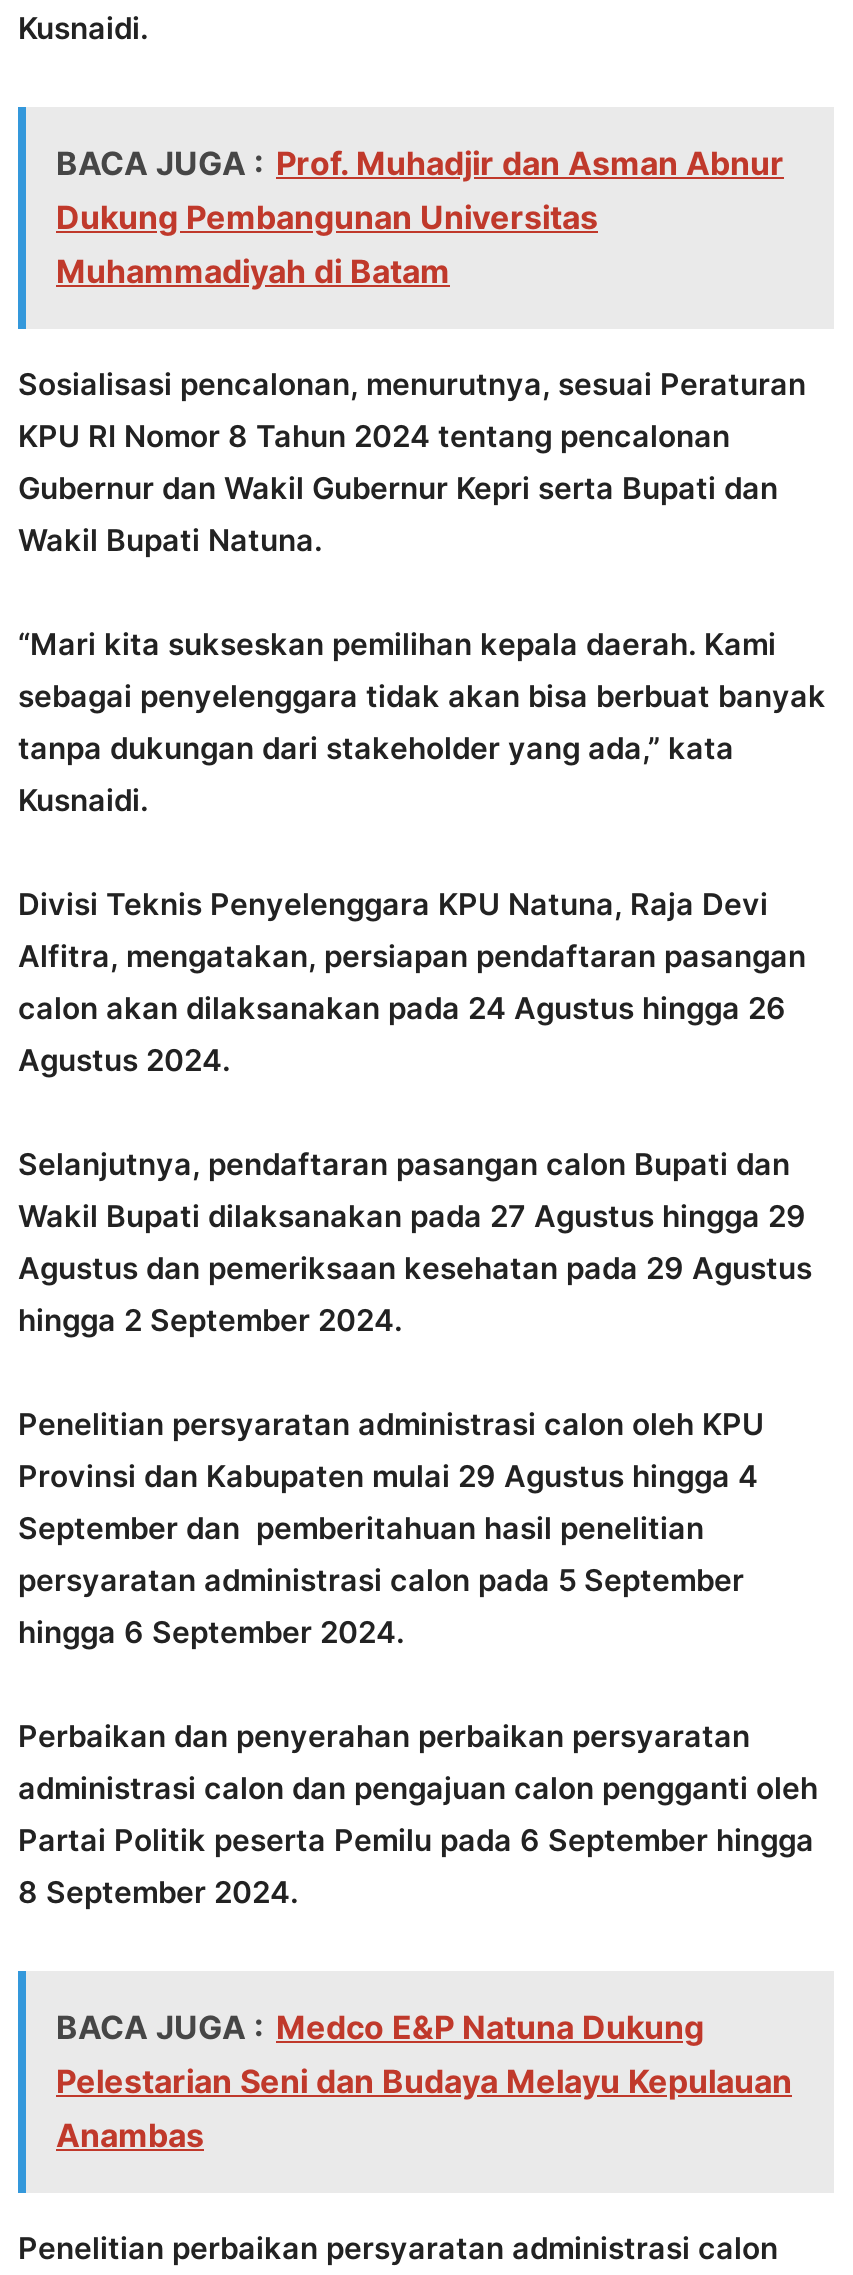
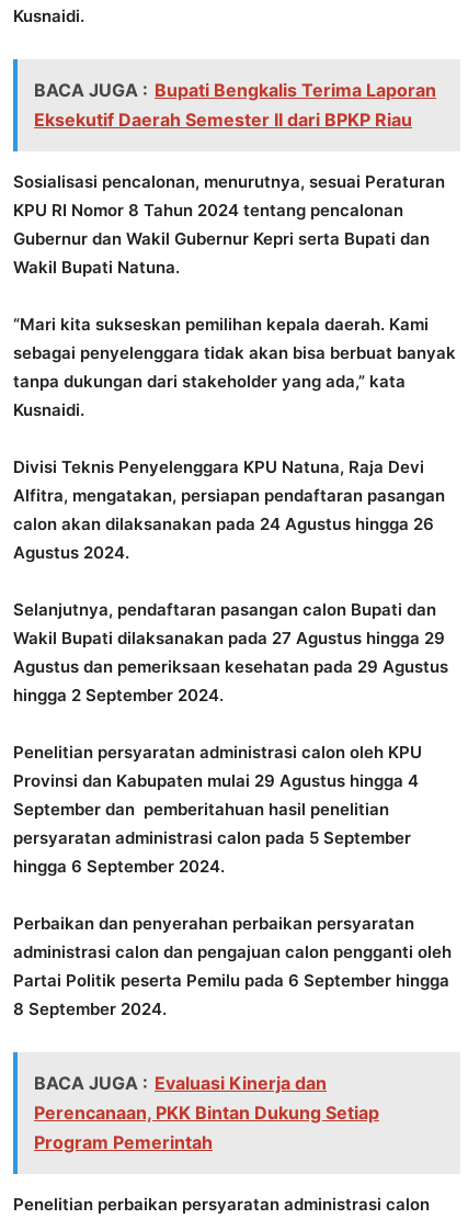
[56,143,784,291] BACA JUGA : Prof. Muhadjir dan Asman Abnur | Dukung Pembangunan Universitas | Muhammadiyah di Batam -> [34,79,436,131] BACA JUGA : Bupati Bengkalis Terima Laporan | Eksekutif Daerah Semester II dari BPKP Riau
[56,2007,792,2155] BACA JUGA : Medco E&P Natuna Dukung | Pelestarian Seni dan Budaya Melayu Kepulauan | Anambas -> [34,1072,379,1153] BACA JUGA : Evaluasi Kinerja dan | Perencanaan, PKK Bintan Dukung Setiap | Program Pemerintah

